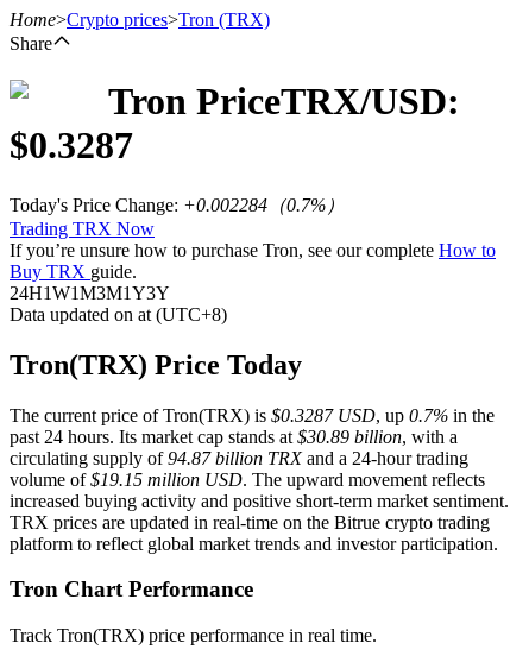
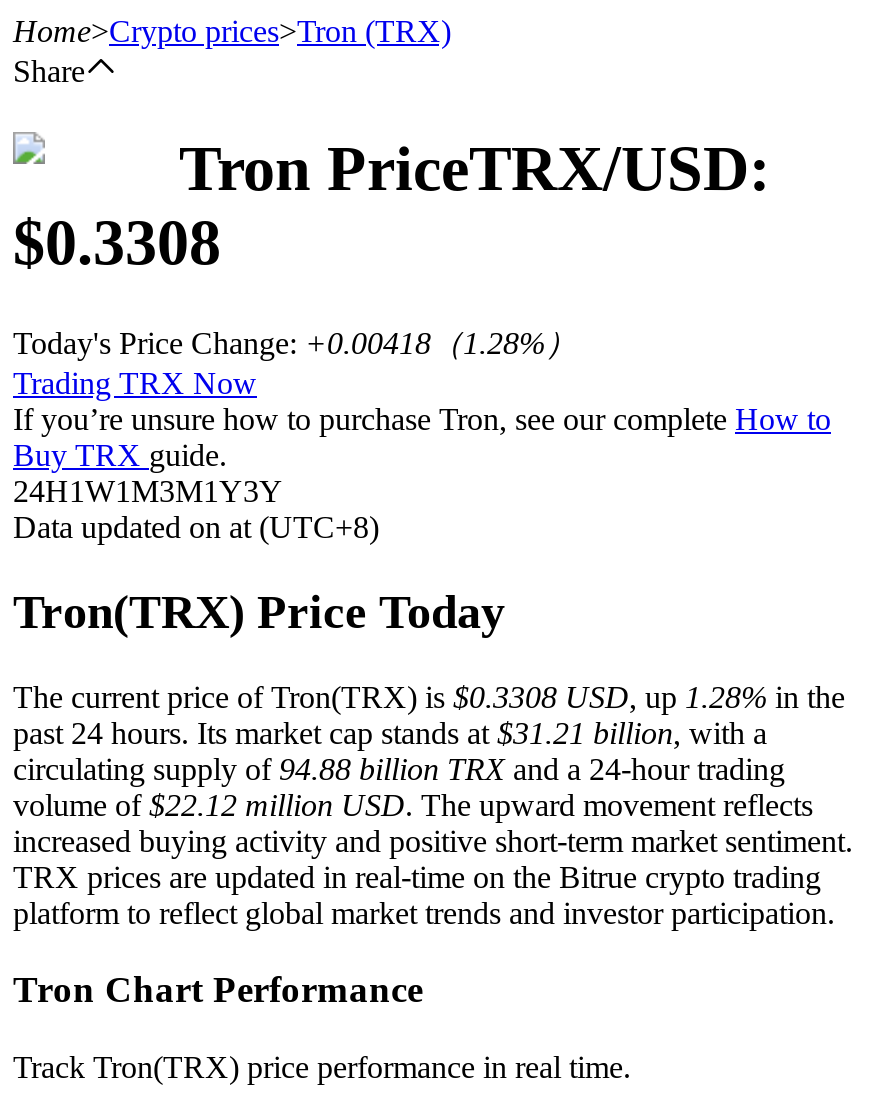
[10,124,133,167] $0.3287 -> [13,207,221,279] $0.3308
[10,195,345,215] Today's Price Change: +0.002284（0.7%） -> [13,326,577,360] Today's Price Change: +0.00418（1.28%）
[10,405,495,425] The current price of Tron(TRX) is $0.3287 USD, up 0.7% in the -> [13,679,845,713] The current price of Tron(TRX) is $0.3308 USD, up 1.28% in the
[10,426,458,447] past 24 hours. Its market cap stands at $30.89 billion, with a -> [13,715,767,749] past 24 hours. Its market cap stands at $31.21 billion, with a
[10,448,468,468] circulating supply of 94.87 billion TRX and a 24-hour trading -> [13,751,785,785] circulating supply of 94.88 billion TRX and a 24-hour trading
[10,469,485,489] volume of $19.15 million USD. The upward movement reflects -> [13,787,813,821] volume of $22.12 million USD. The upward movement reflects

